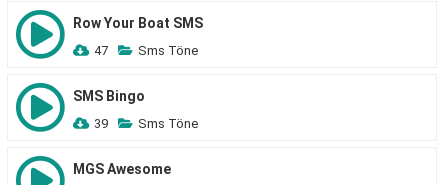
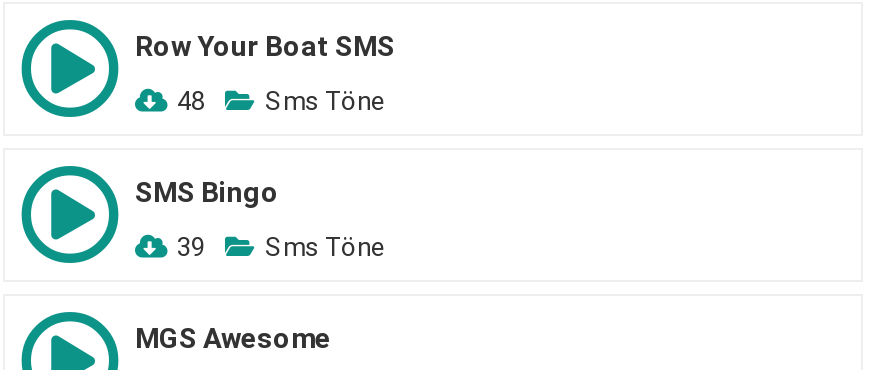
[94,43,198,58] 47 Sms Töne -> [177,86,385,116] 48 Sms Töne

